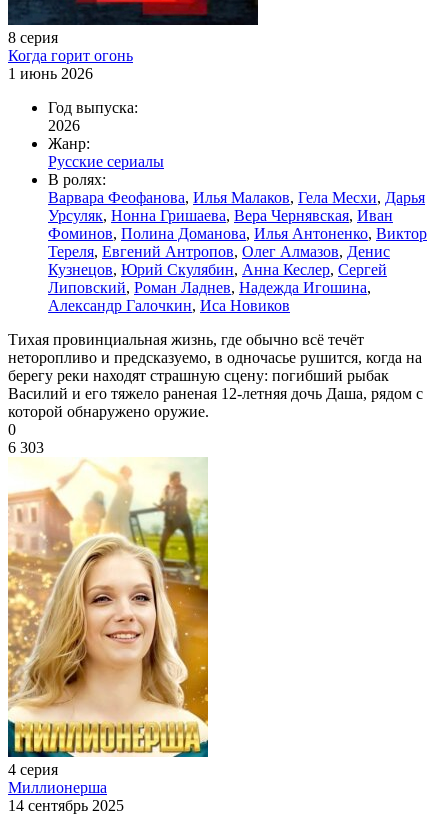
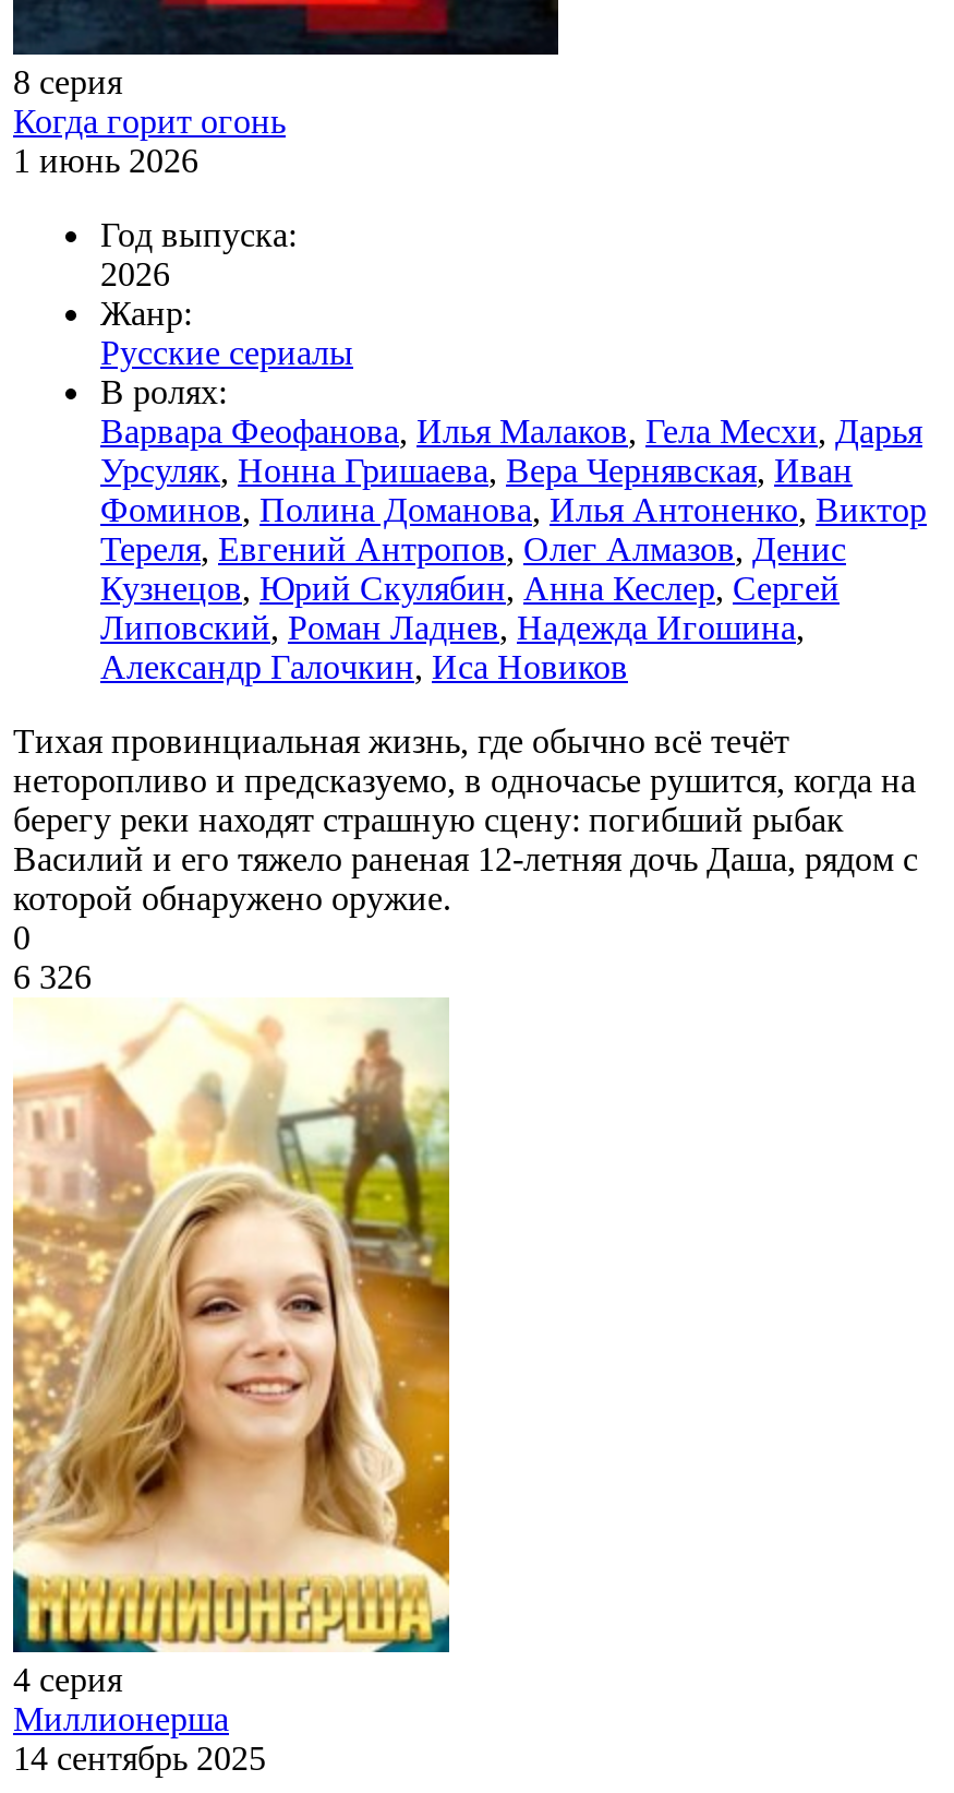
[8,439,44,456] 6 303 -> [13,958,92,995] 6 326

